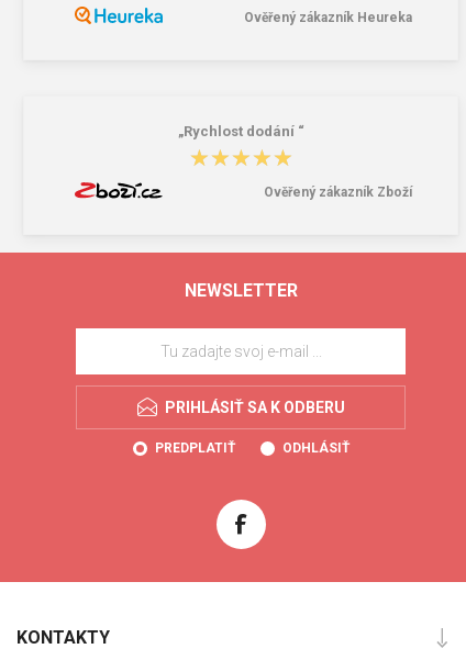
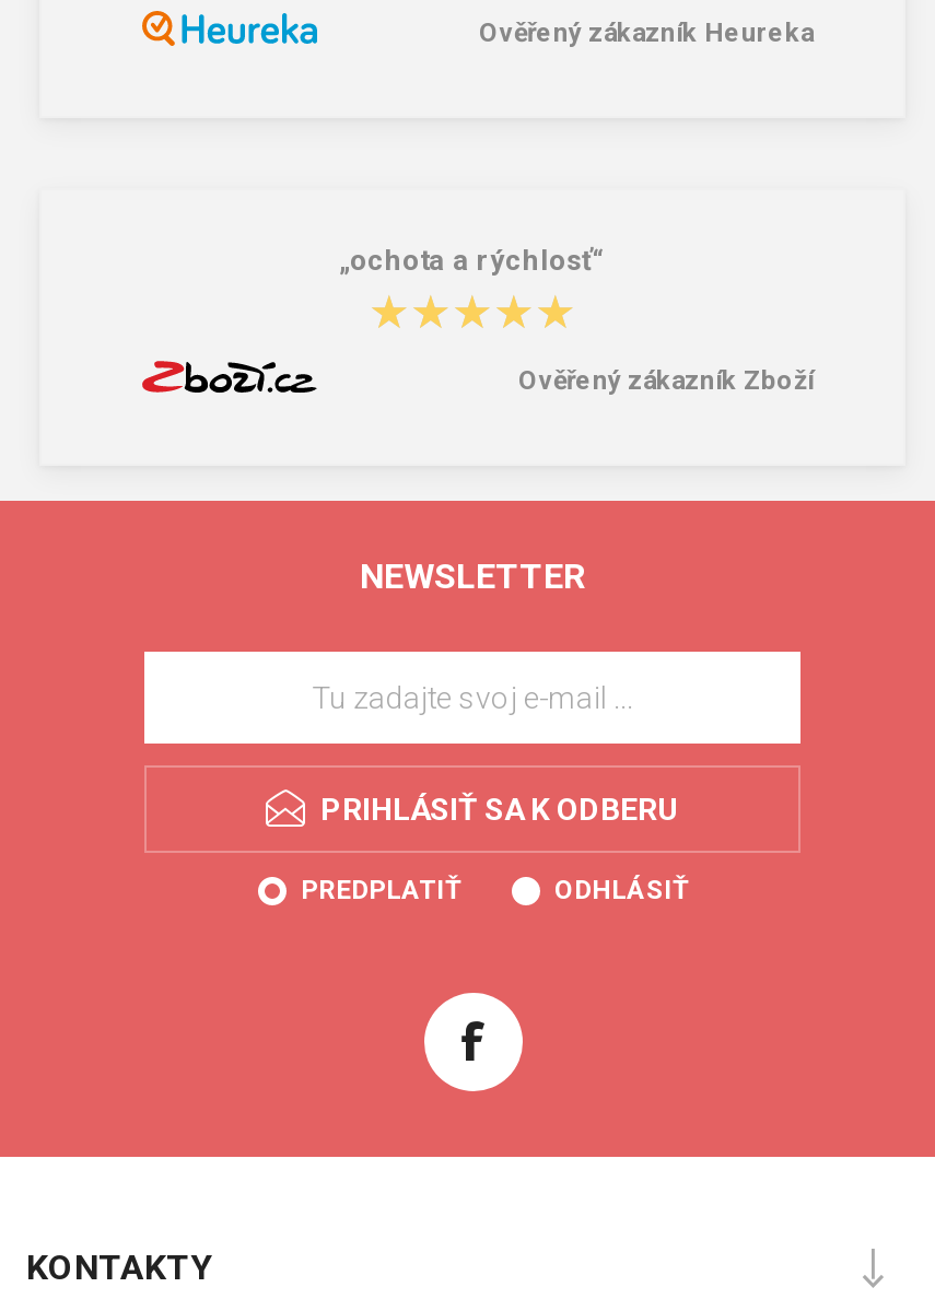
[177,123,304,140] „Rychlost dodání “ -> [339,243,606,276] „ochota a rýchlosť“

